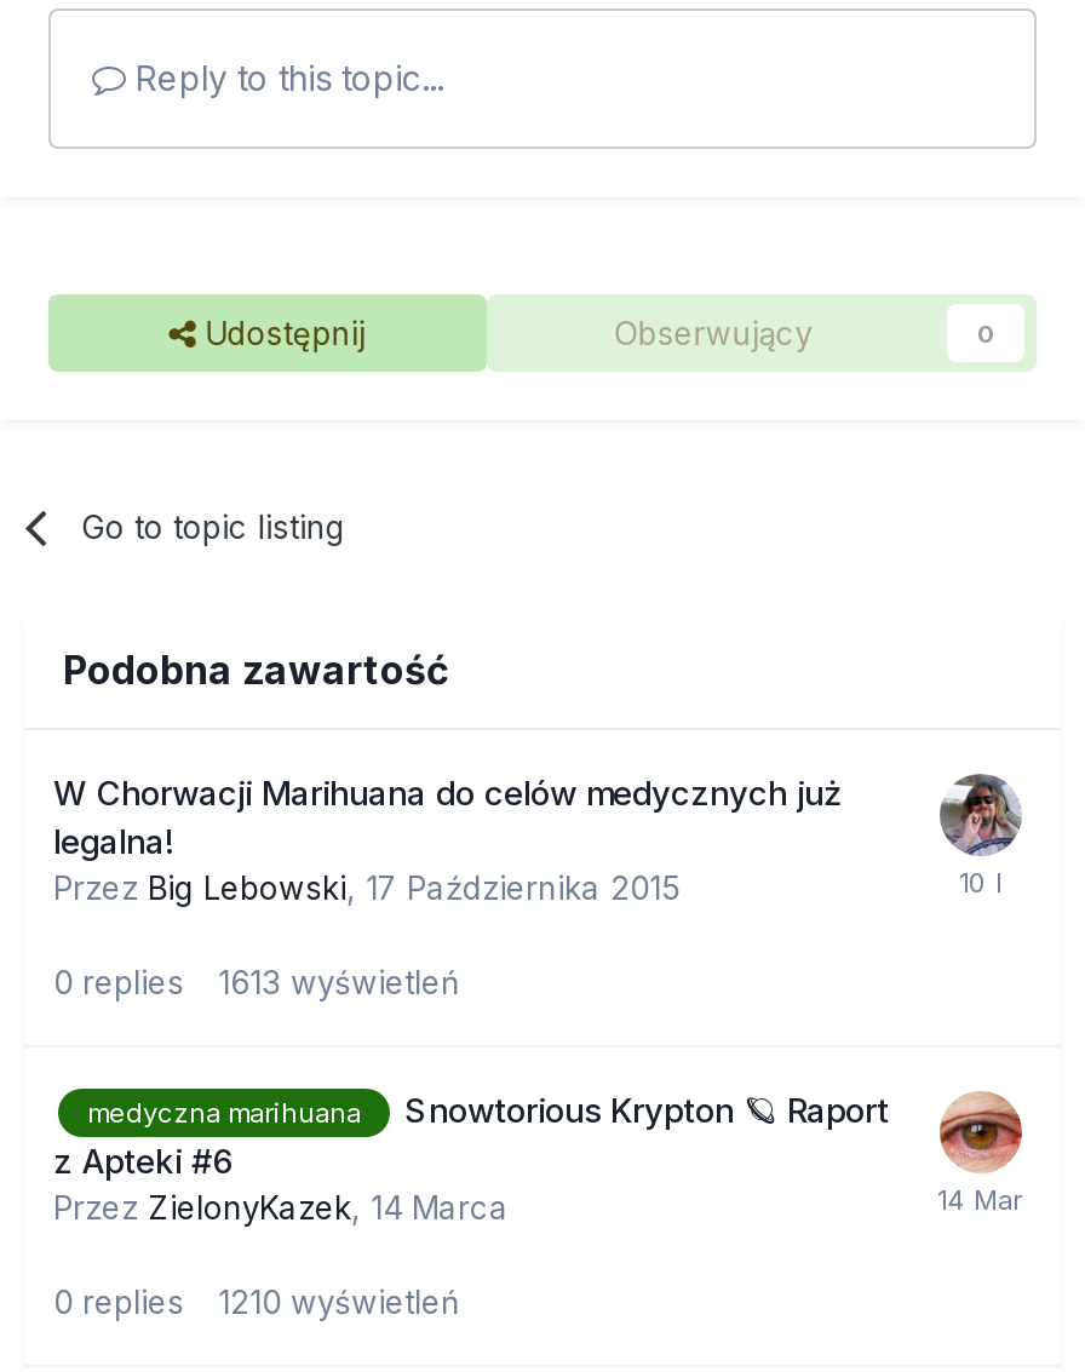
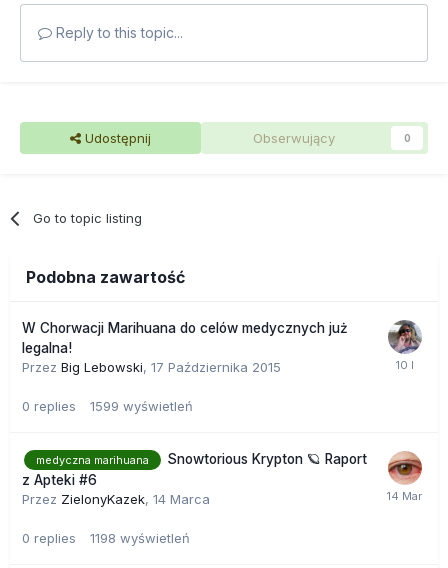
[53,961,460,1000] 0 replies 1613 wyświetleń -> [22,397,193,413] 0 replies 1599 wyświetleń
[53,1282,460,1321] 0 replies 1210 wyświetleń -> [22,530,190,546] 0 replies 1198 wyświetleń

